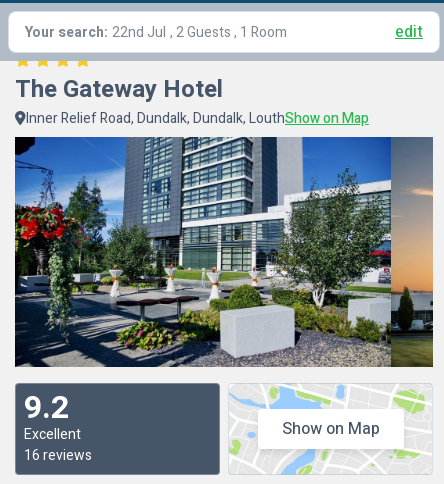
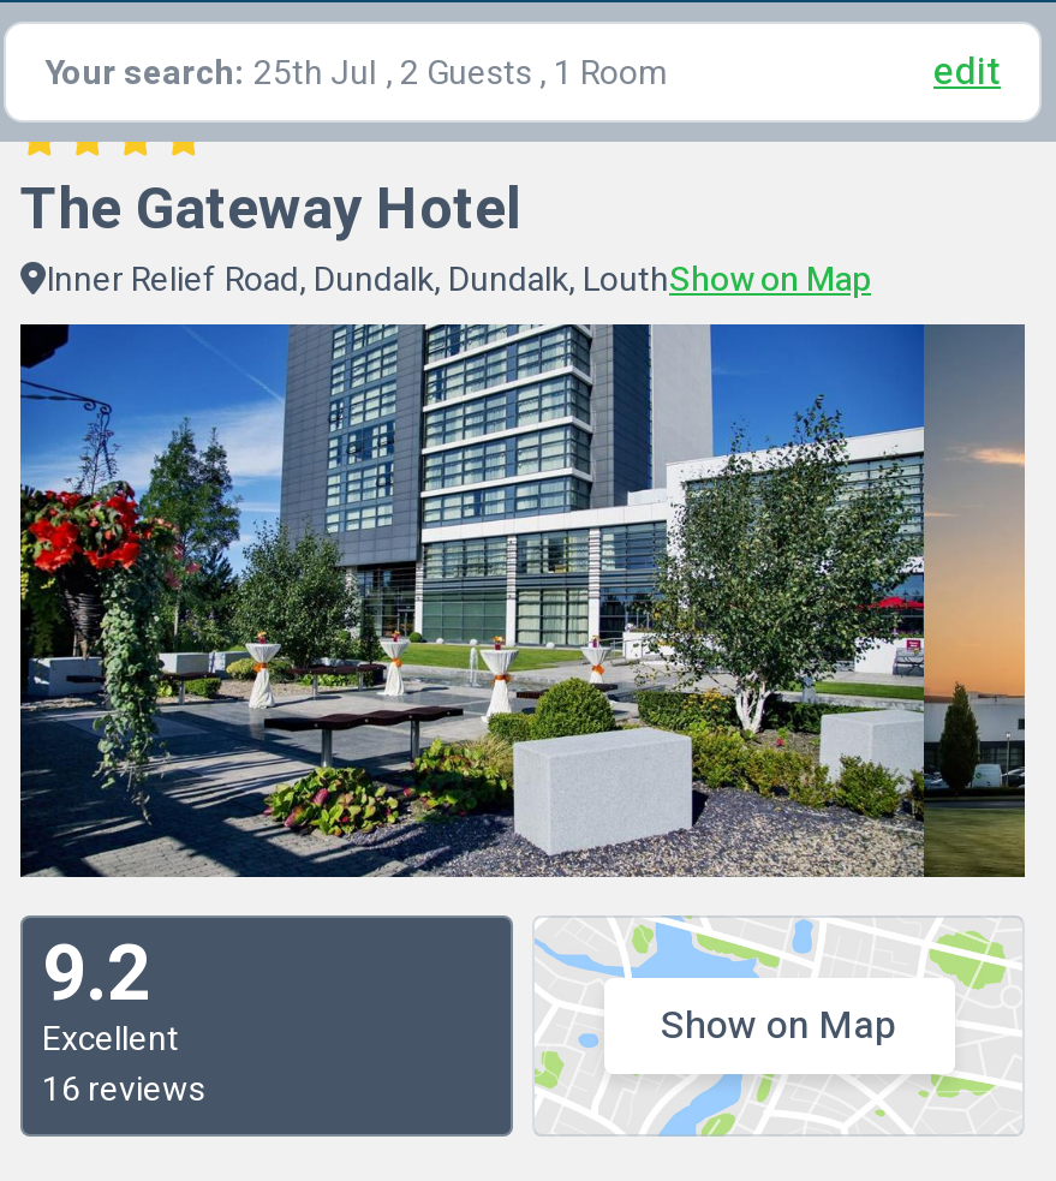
[25,22,287,43] Your search: 22nd Jul , 2 Guests , 1 Room -> [44,48,667,99] Your search: 25th Jul , 2 Guests , 1 Room

